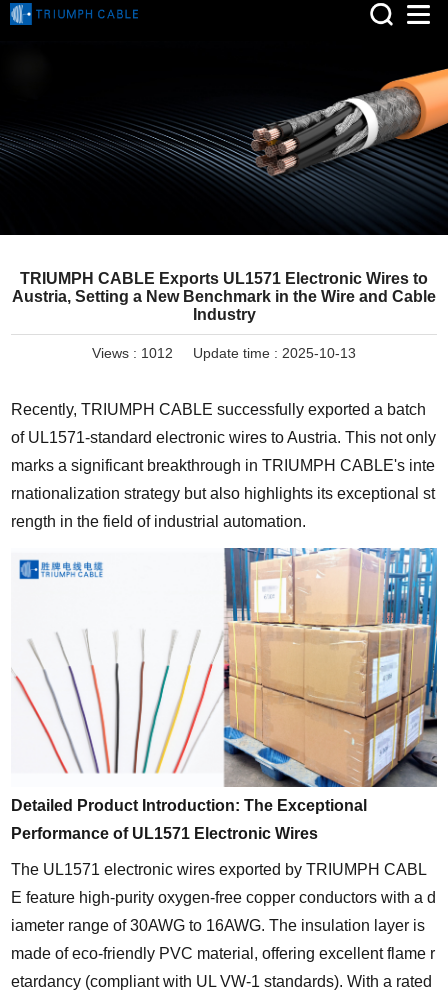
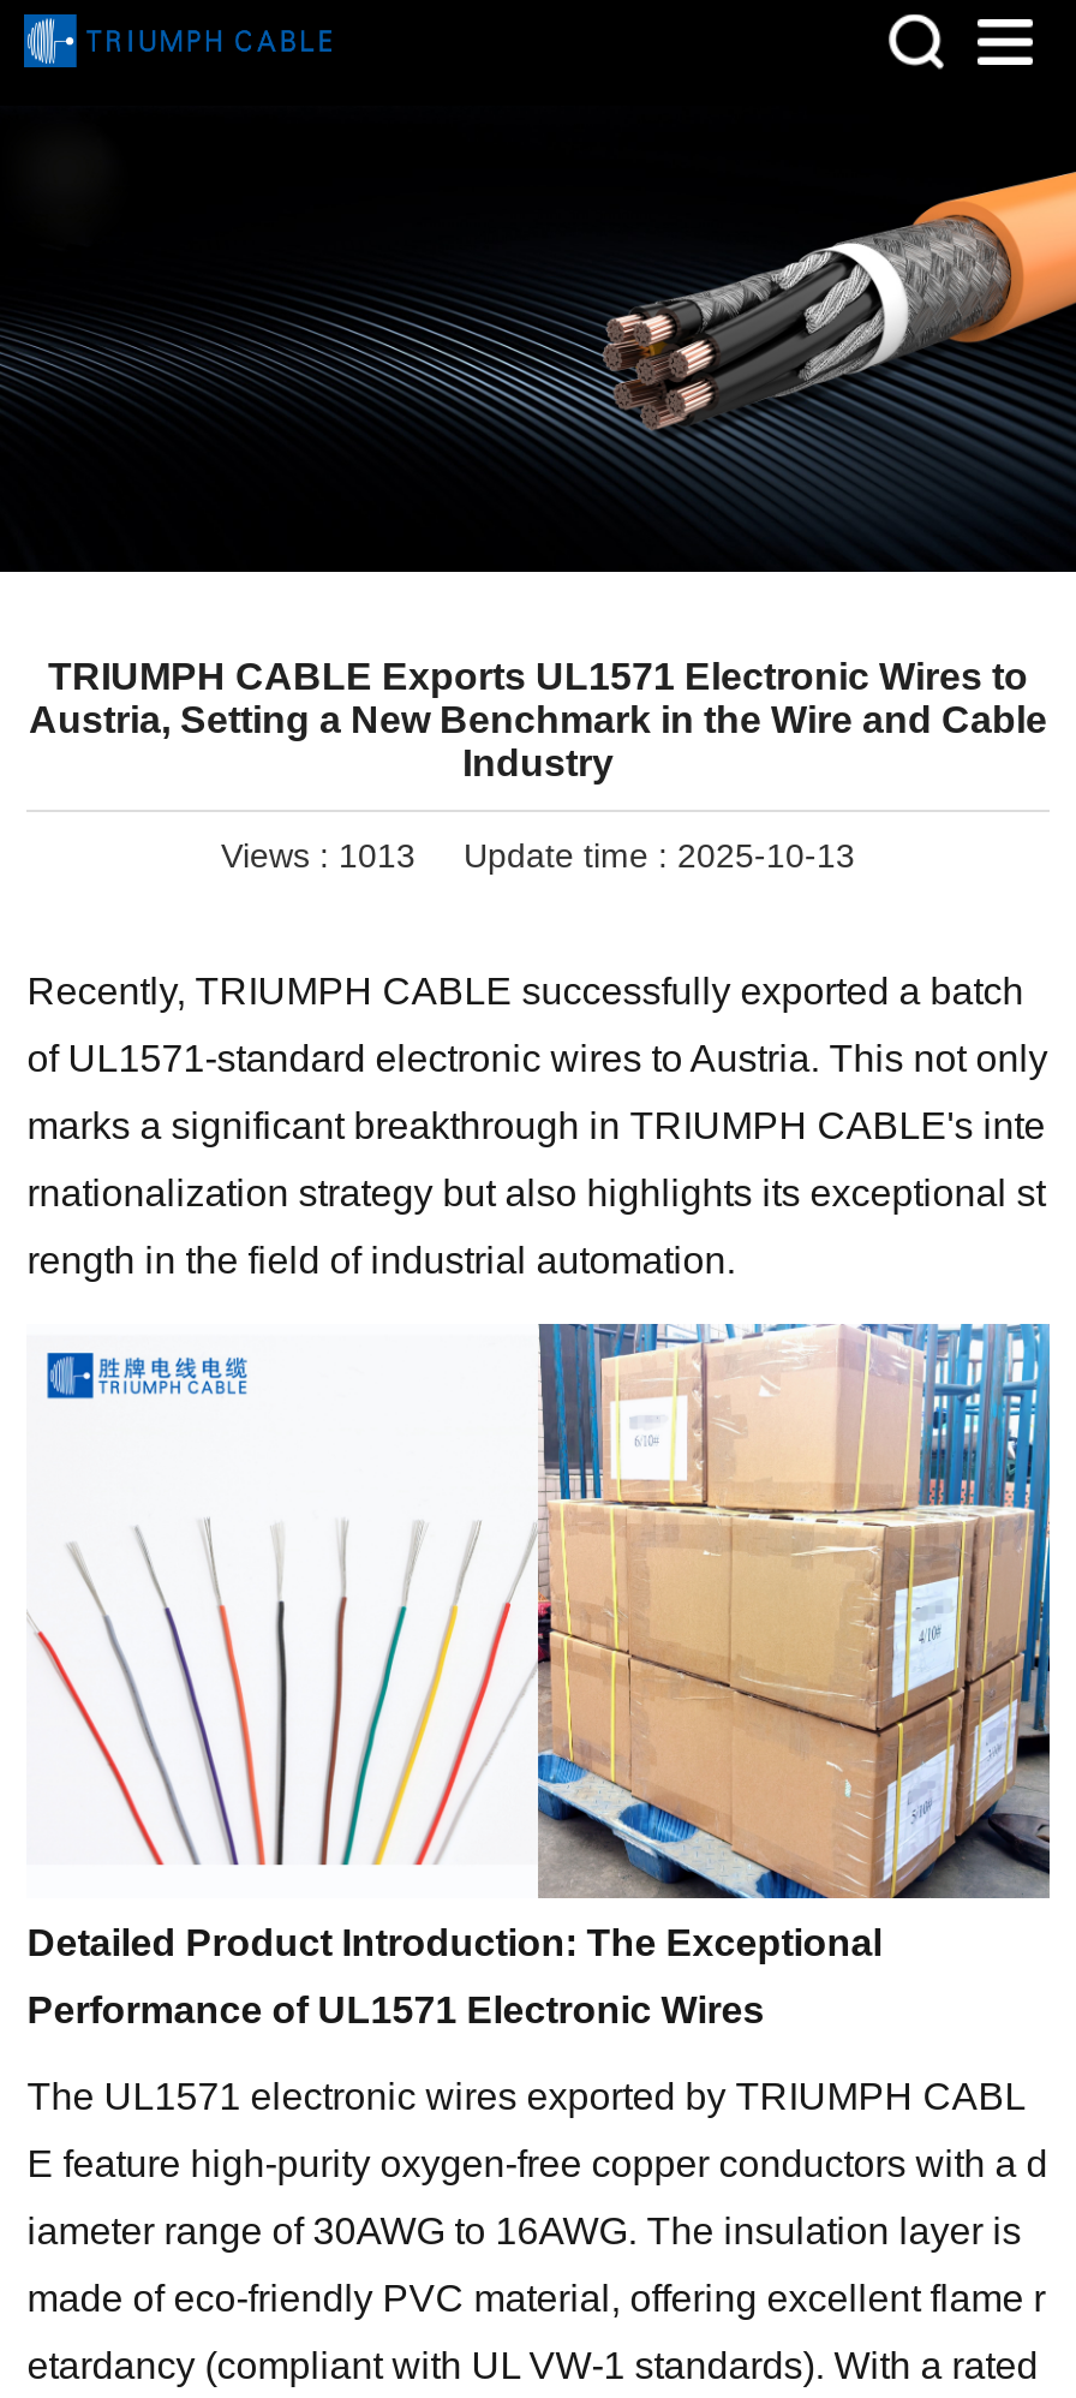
[92,345,356,361] Views : 1012 Update time : 2025-10-13 -> [221,835,855,874] Views : 1013 Update time : 2025-10-13

